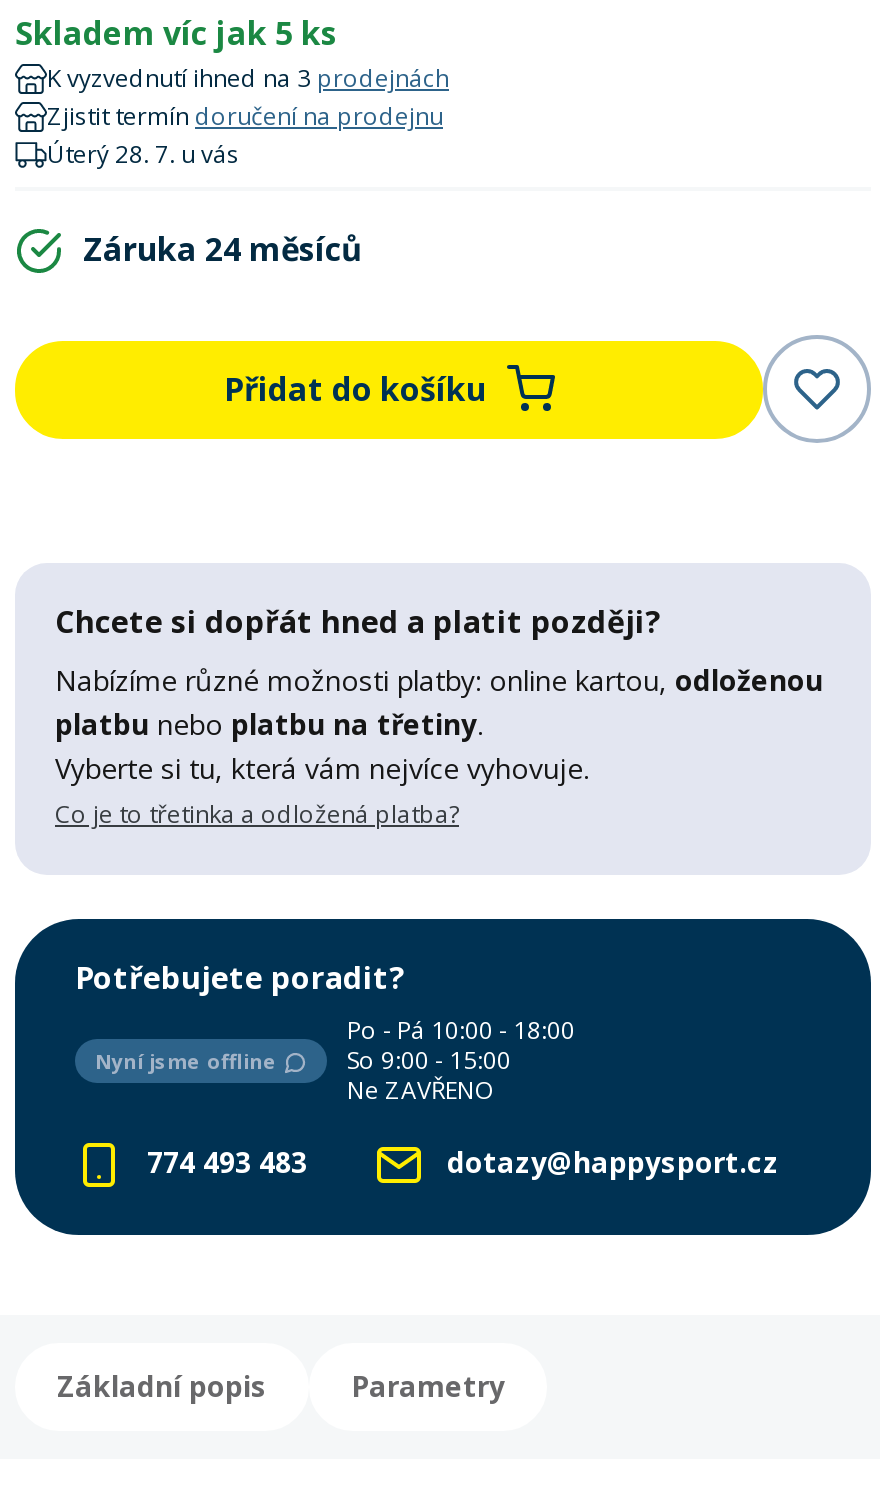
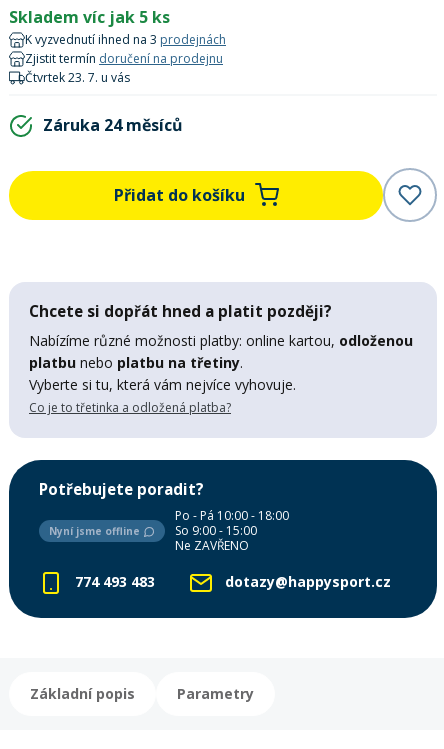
[47,137,239,171] Úterý 28. 7. u vás -> [25,69,130,86] Čtvrtek 23. 7. u vás

